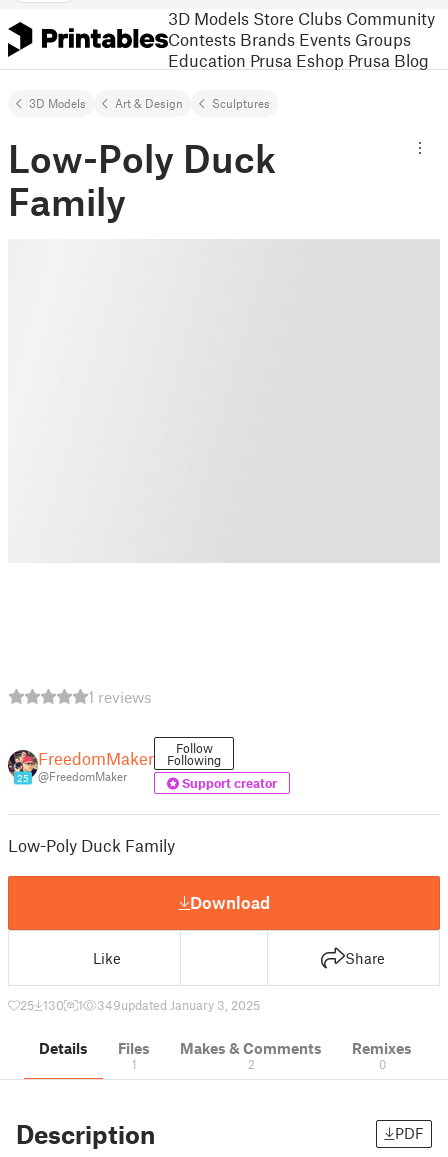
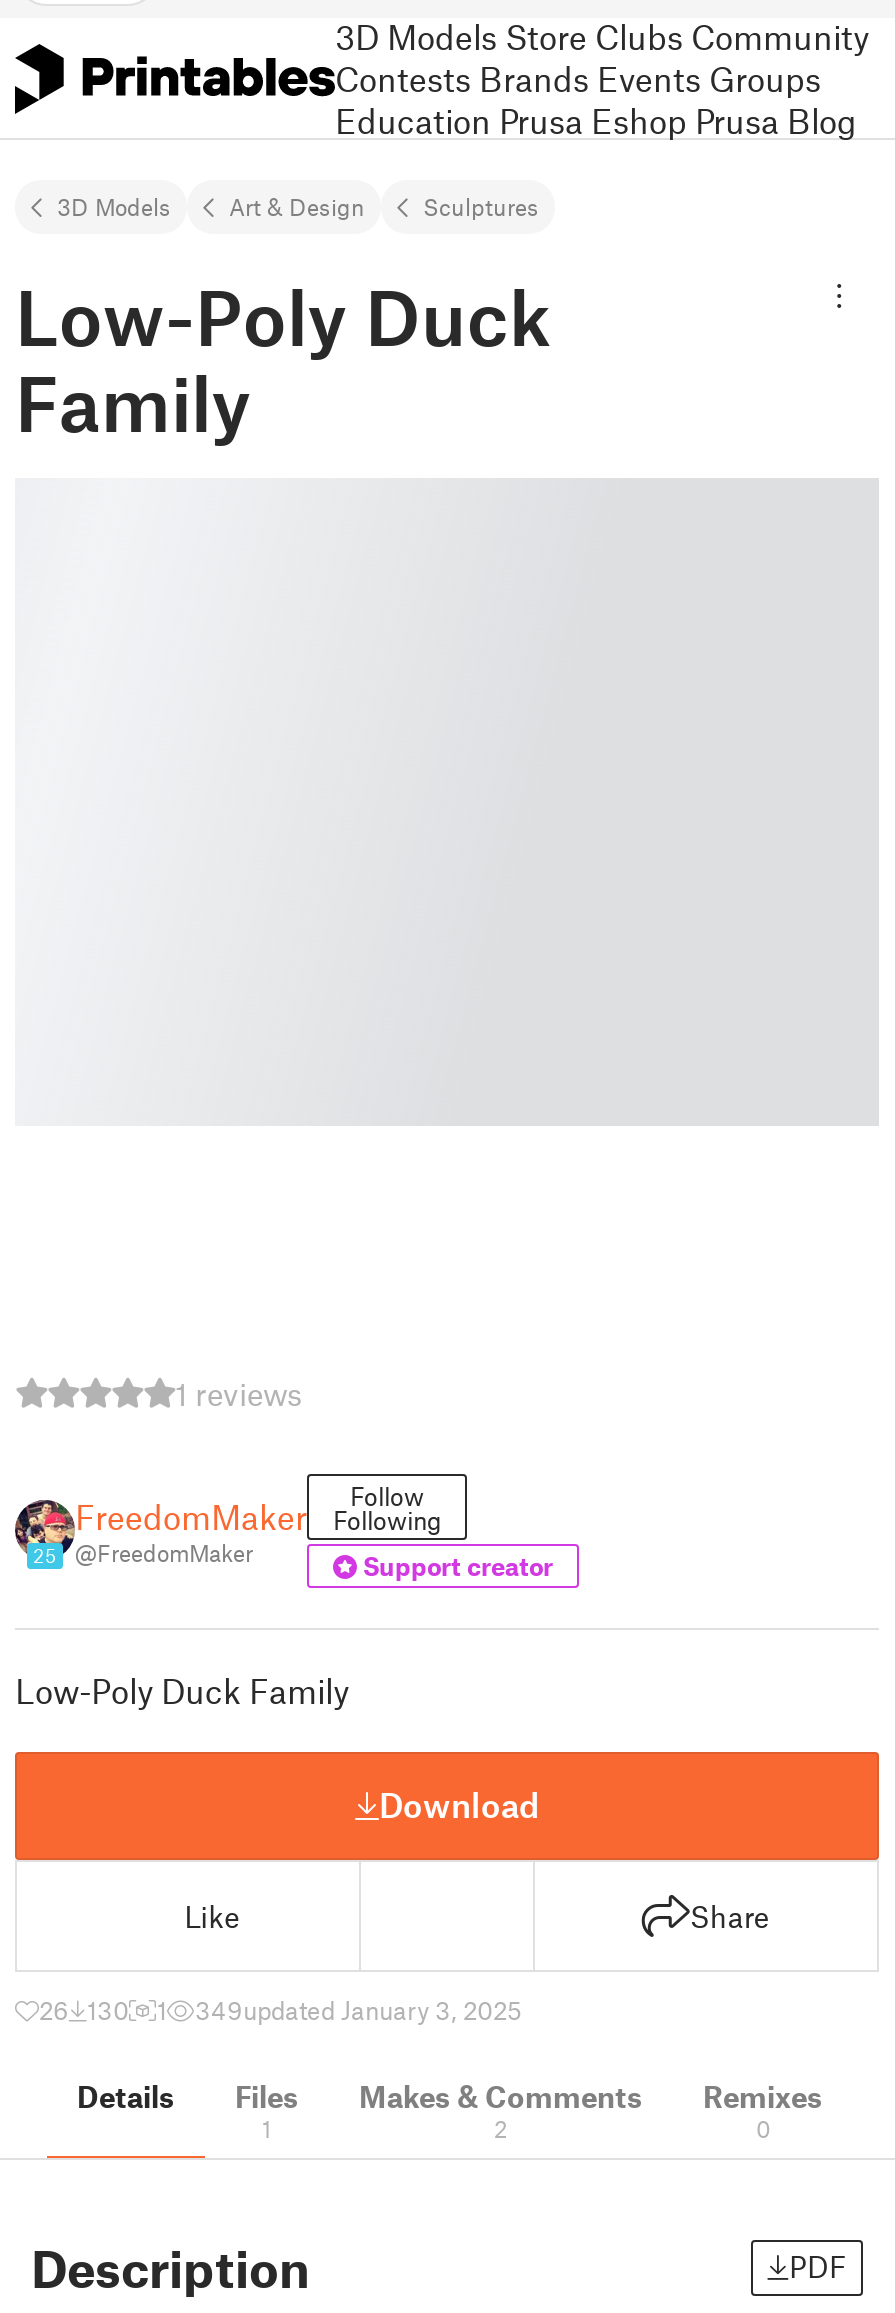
[20,997,64,1013] 25 130 -> [39,1994,129,2026] 26 130

